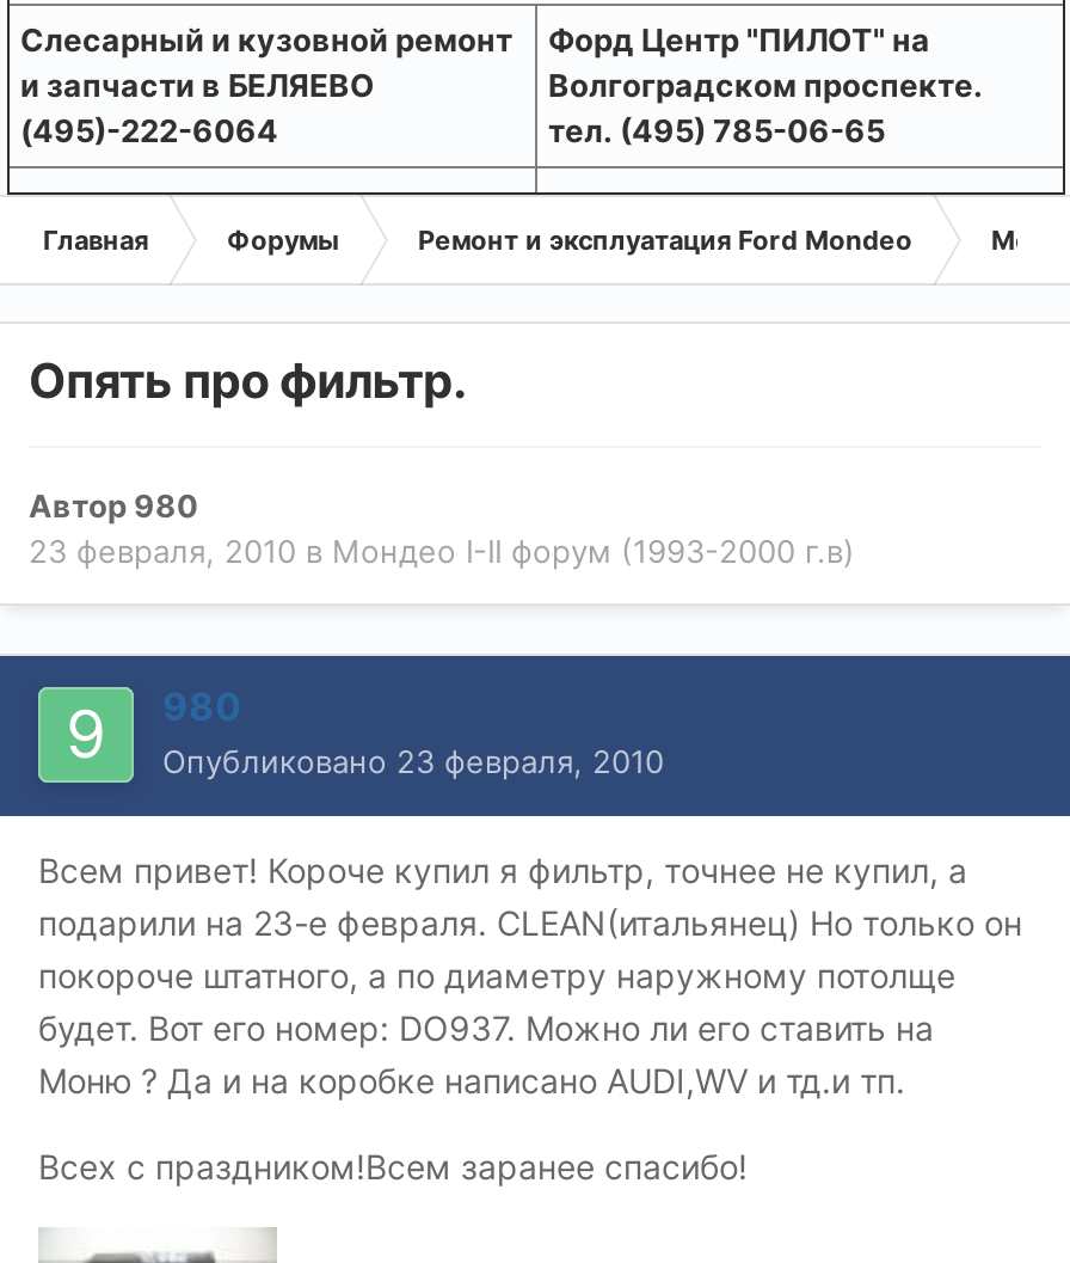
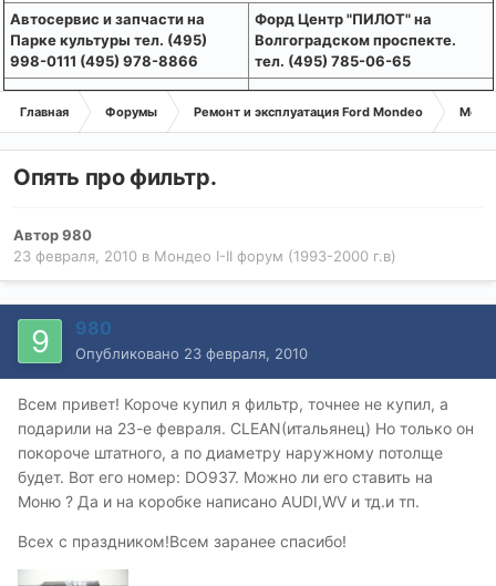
[20,20,512,149] Слесарный и кузовной ремонт | и запчасти в БЕЛЯЕВО | (495)-222-6064 -> [9,10,206,70] Aвтосервис и запчасти на | Парке культуры тел. (495) | 998-0111 (495) 978-8866

